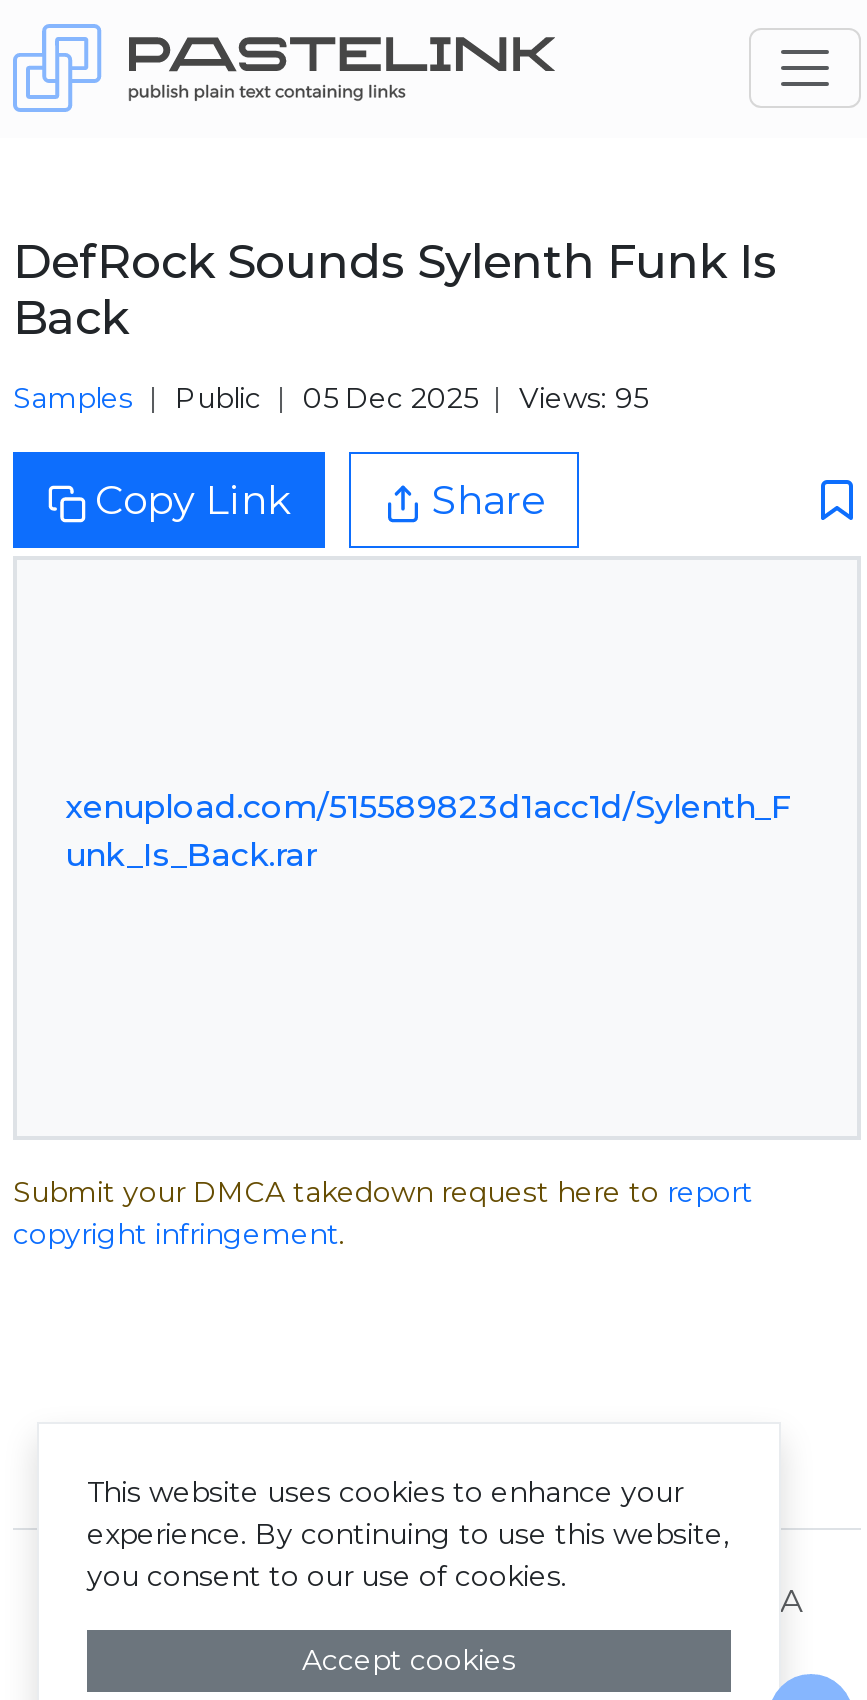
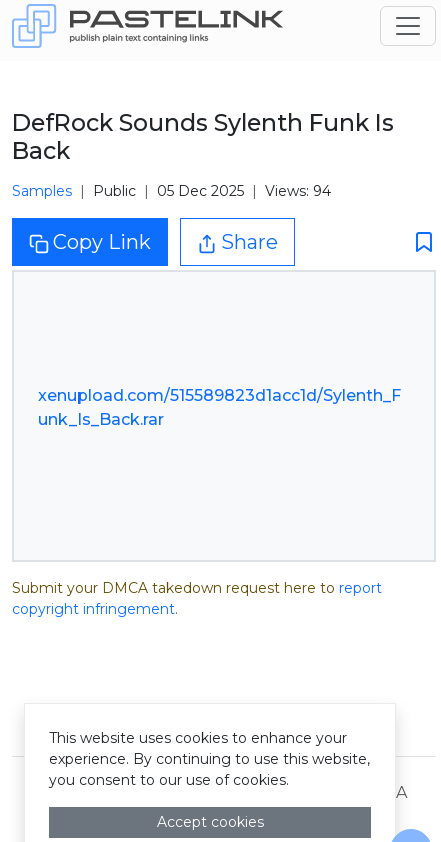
[519,380,647,416] Views: 95 -> [265,182,331,200] Views: 94

